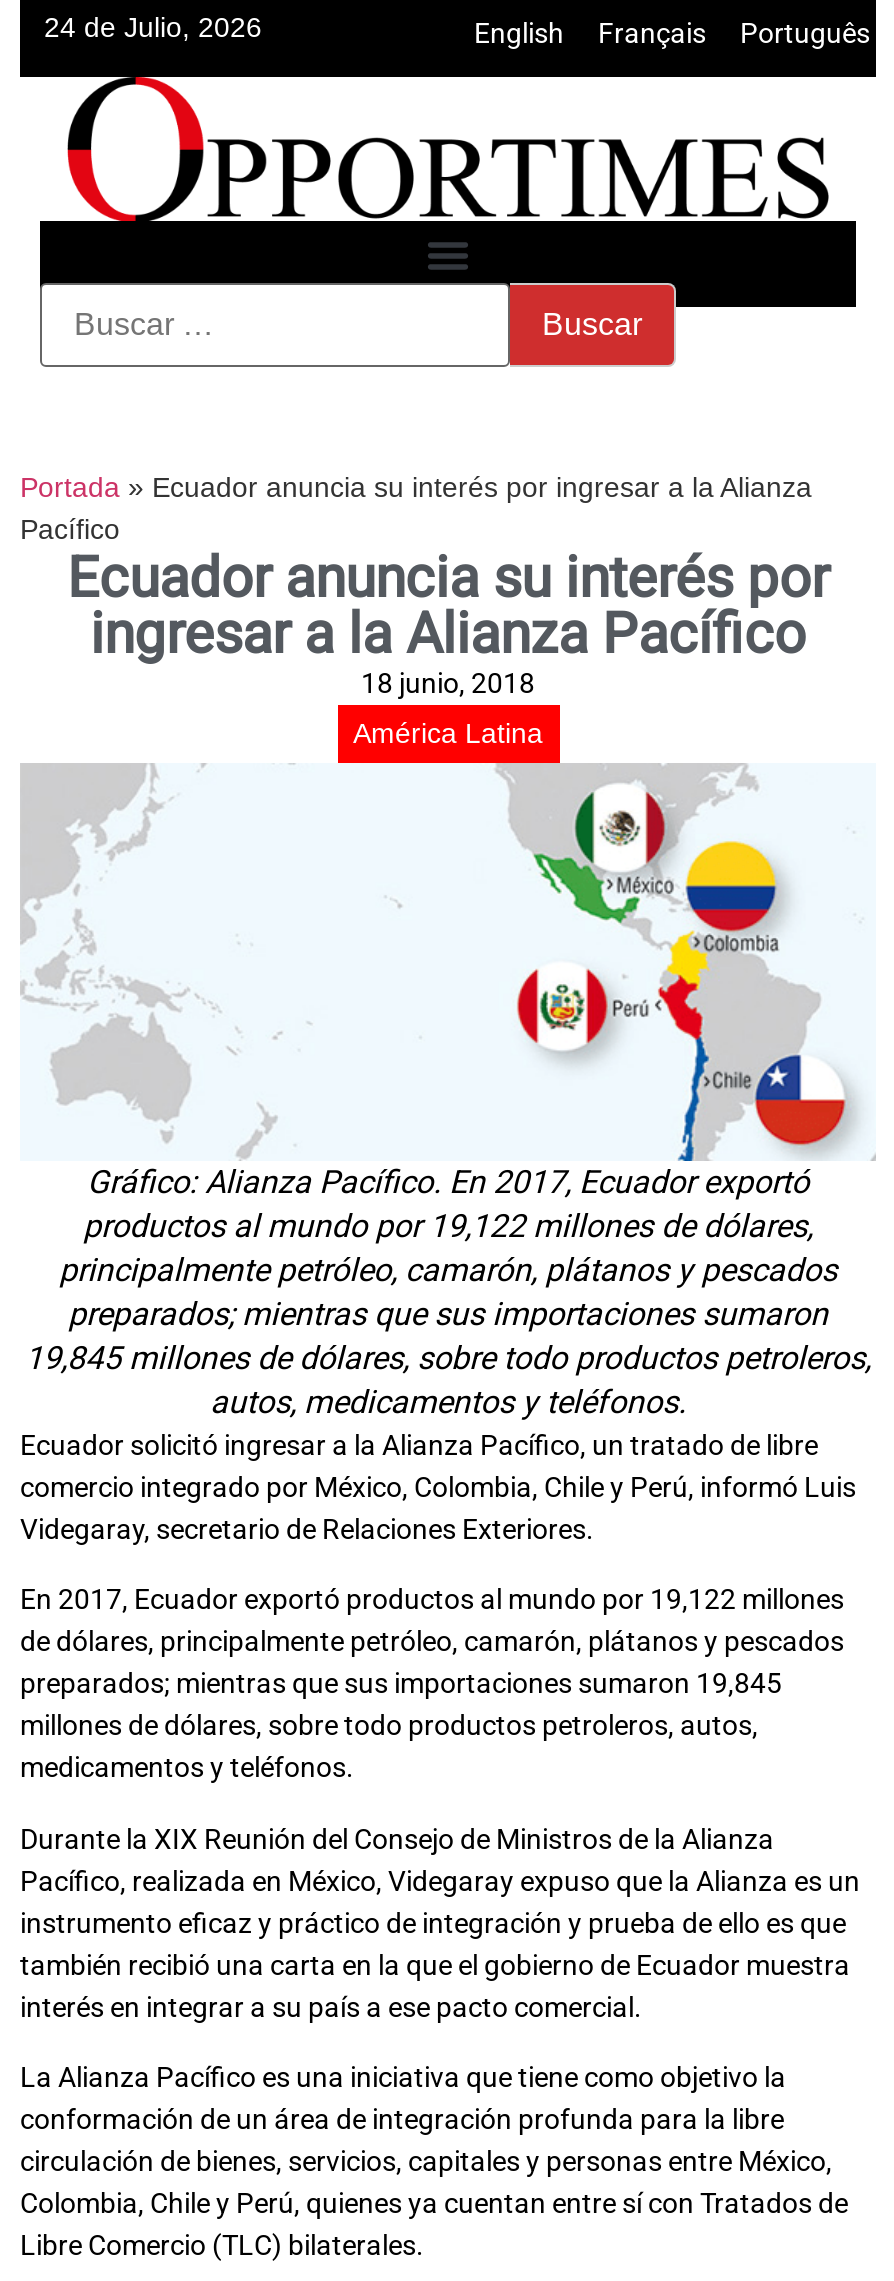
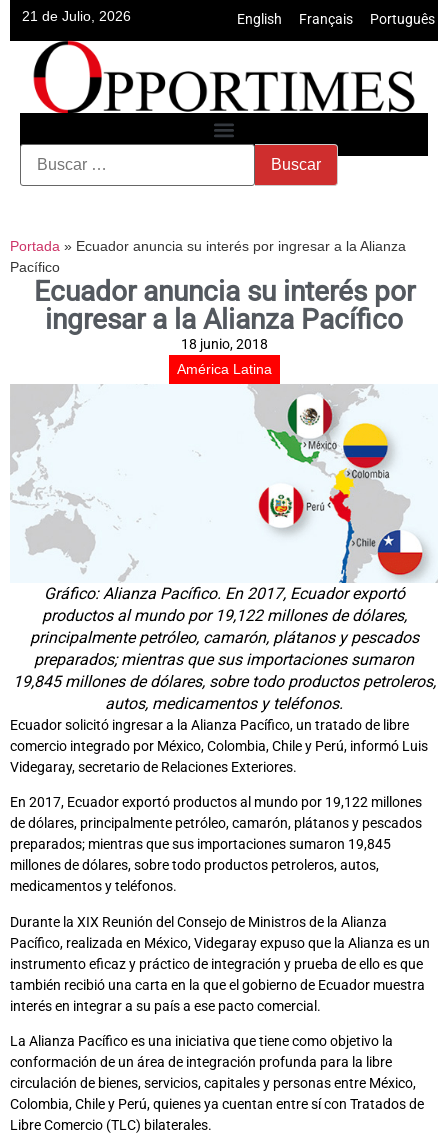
[44,11,262,43] 24 de Julio, 2026 -> [22,8,131,24] 21 de Julio, 2026

